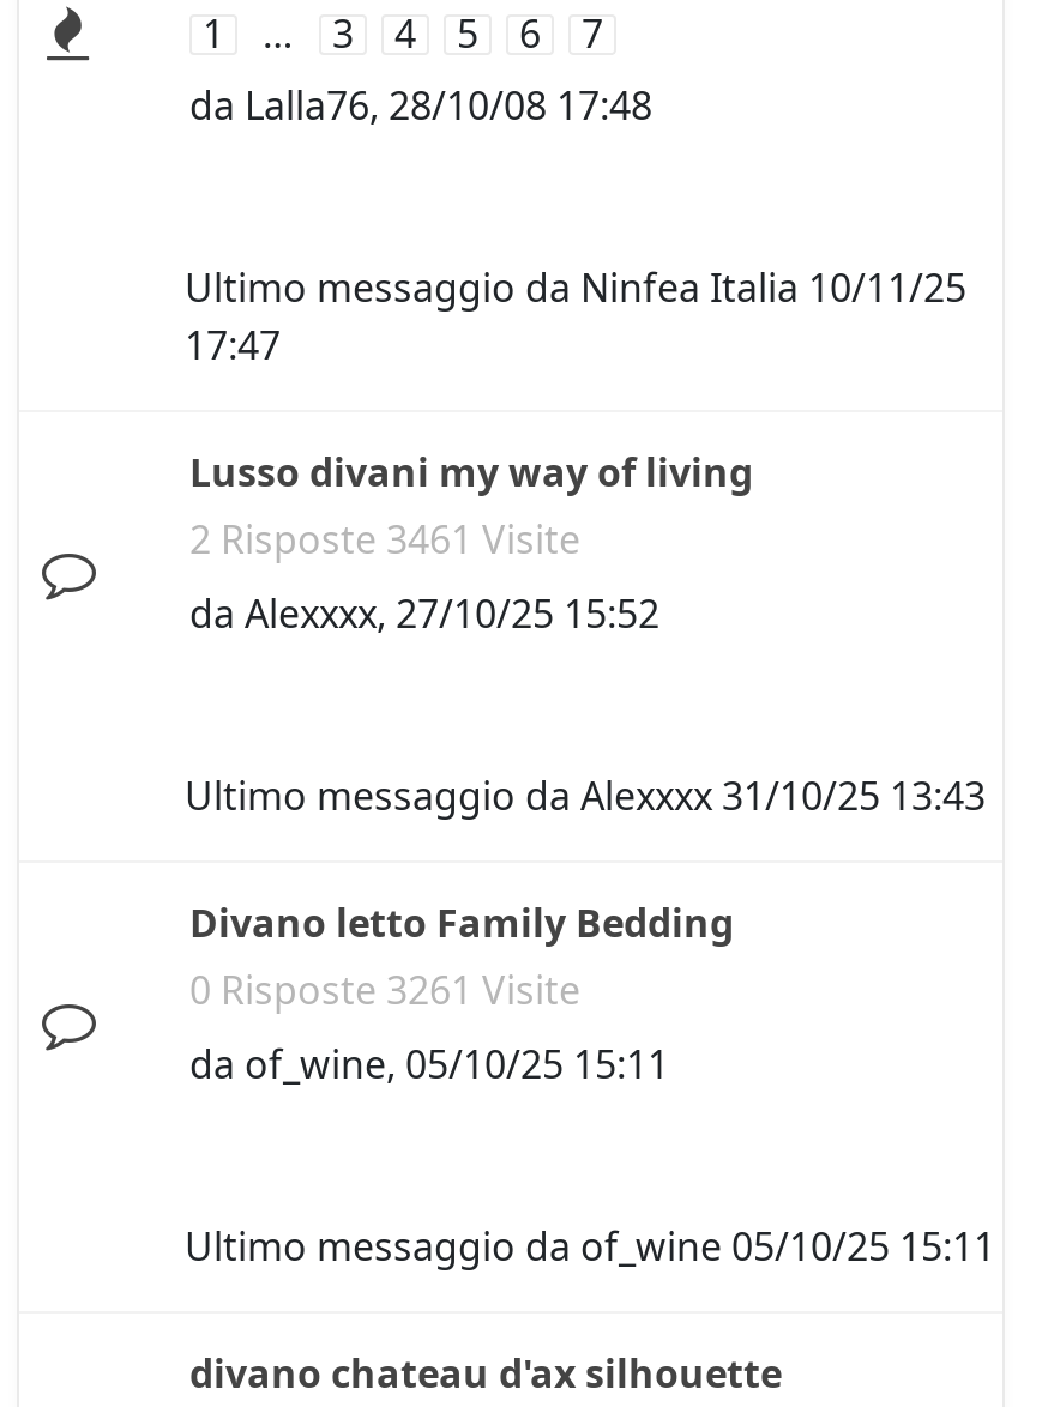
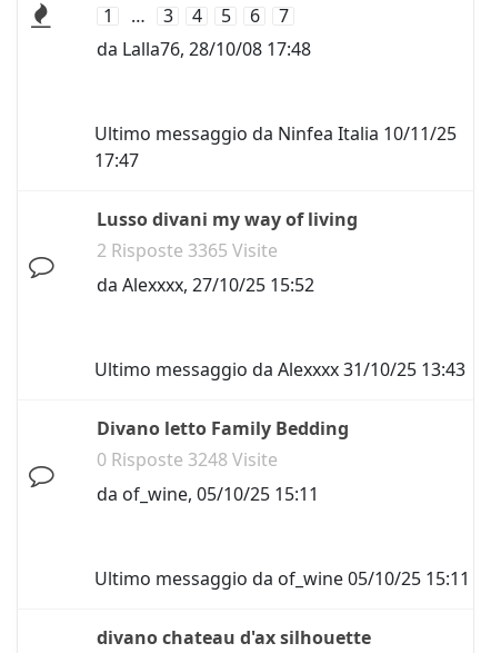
[189,513,580,566] 2 Risposte 3461 Visite -> [97,238,278,263] 2 Risposte 3365 Visite
[189,964,580,1016] 0 Risposte 3261 Visite -> [97,447,278,472] 0 Risposte 3248 Visite

